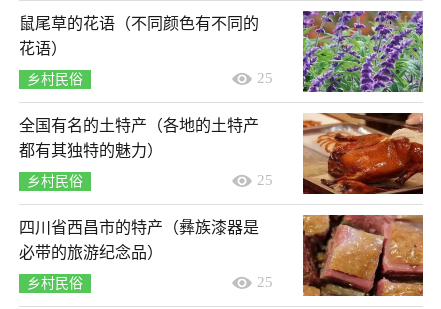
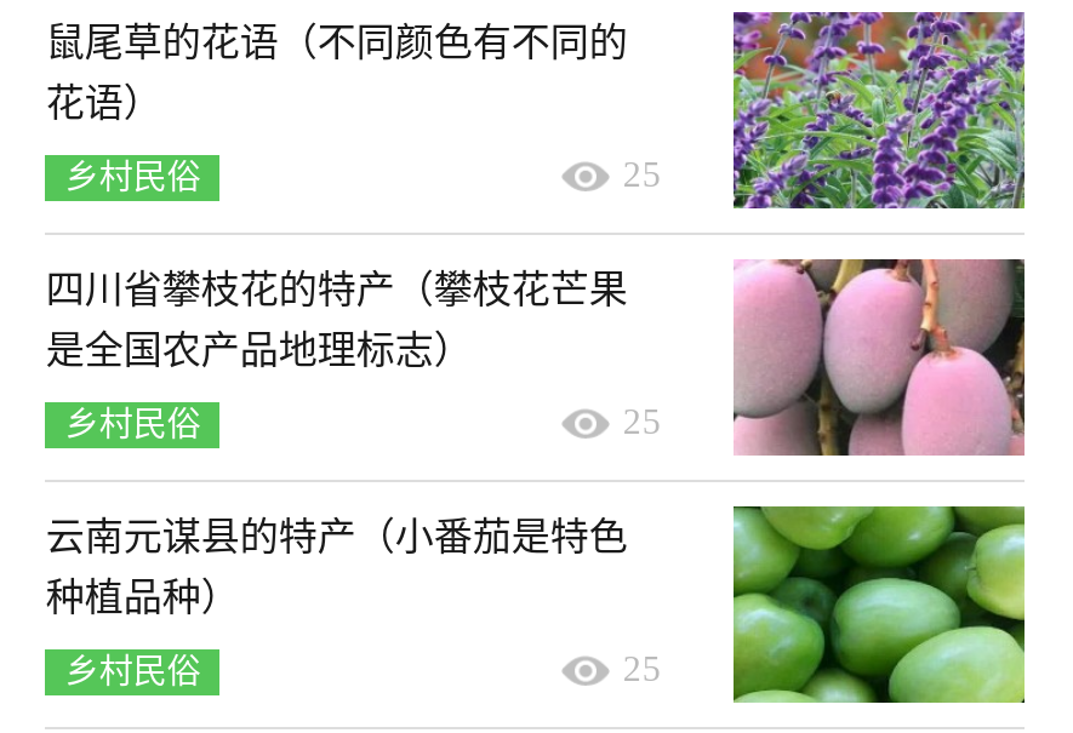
[19,117,259,134] 全国有名的土特产（各地的土特产 -> [46,269,628,310] 四川省攀枝花的特产（攀枝花芒果
[302,112,424,195] [image] -> [734,257,1027,458] [image]
[19,142,163,159] 都有其独特的魅力） -> [46,330,473,371] 是全国农产品地理标志）
[19,219,259,236] 四川省西昌市的特产（彝族漆器是 -> [46,516,628,557] 云南元谋县的特产（小番茄是特色
[302,214,424,297] [image] -> [731,504,1027,705] [image]
[19,244,163,261] 必带的旅游纪念品） -> [46,577,240,618] 种植品种）

